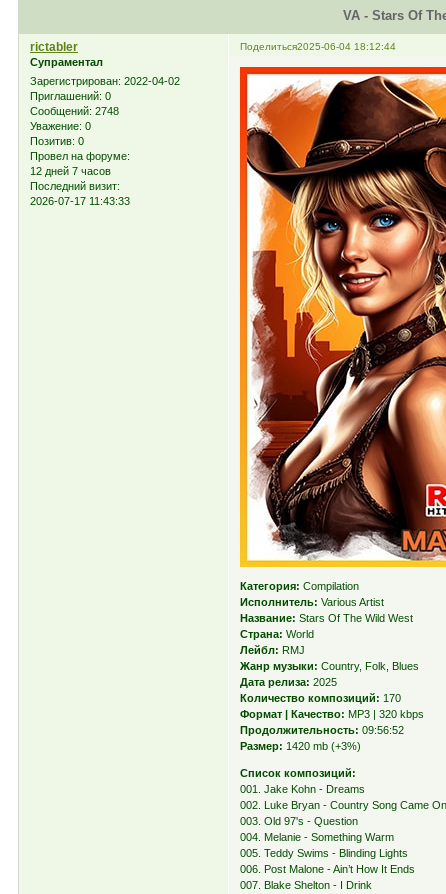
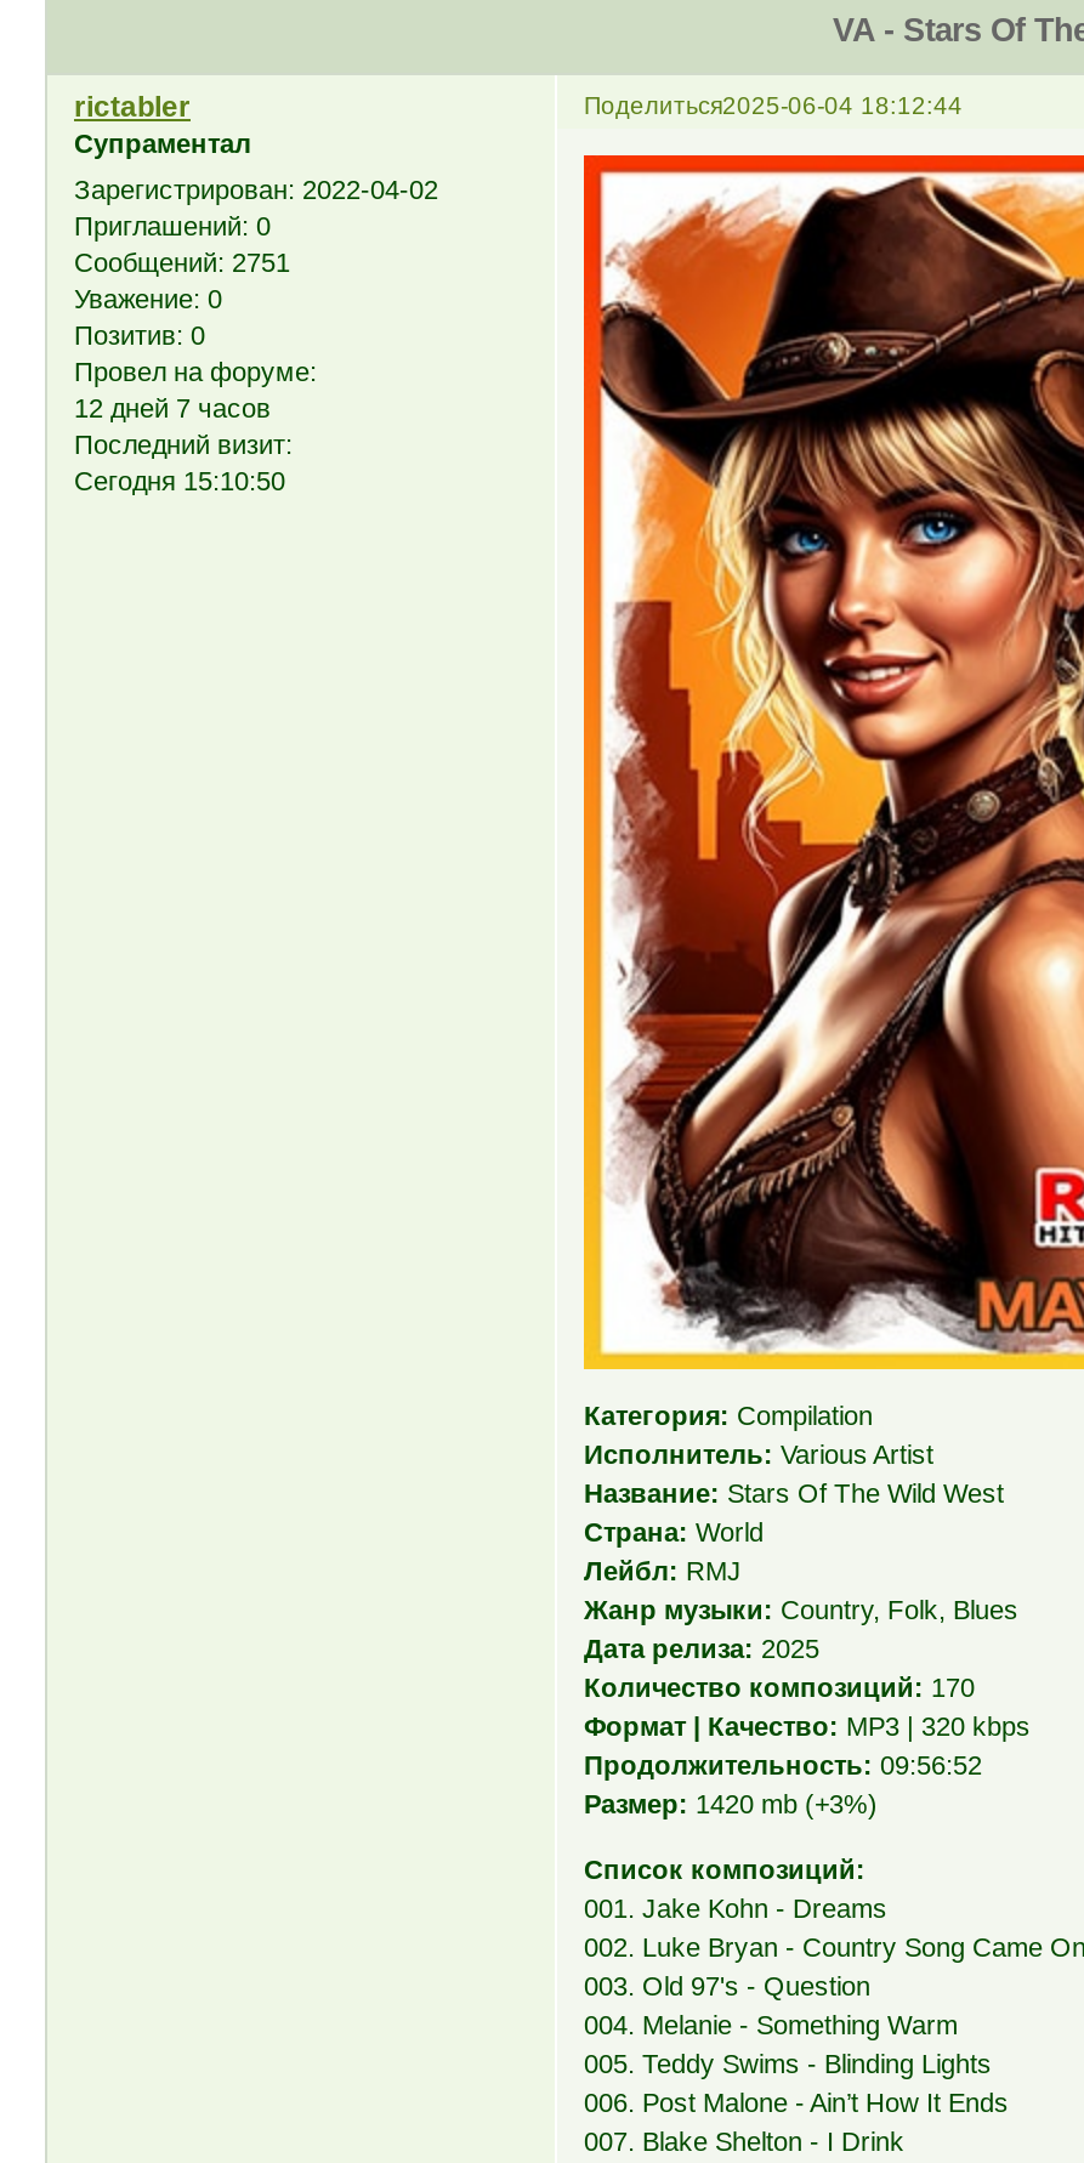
[30,105,119,117] Сообщений: 2748 -> [74,248,290,277] Сообщений: 2751
[30,195,130,207] 2026-07-17 11:43:33 -> [74,466,285,495] Сегодня 15:10:50

